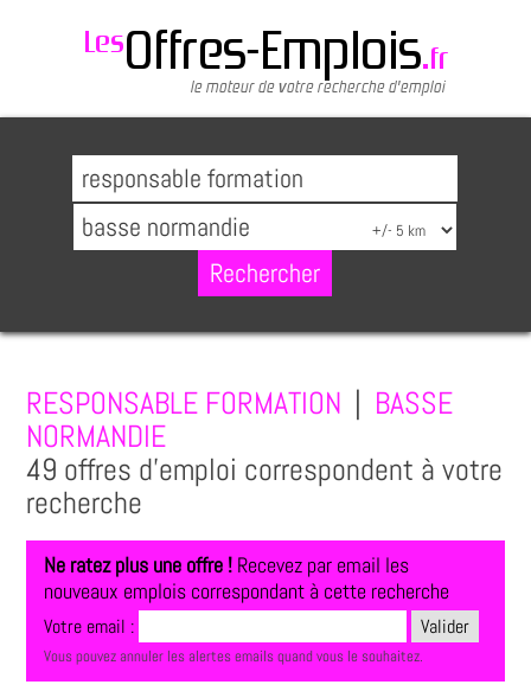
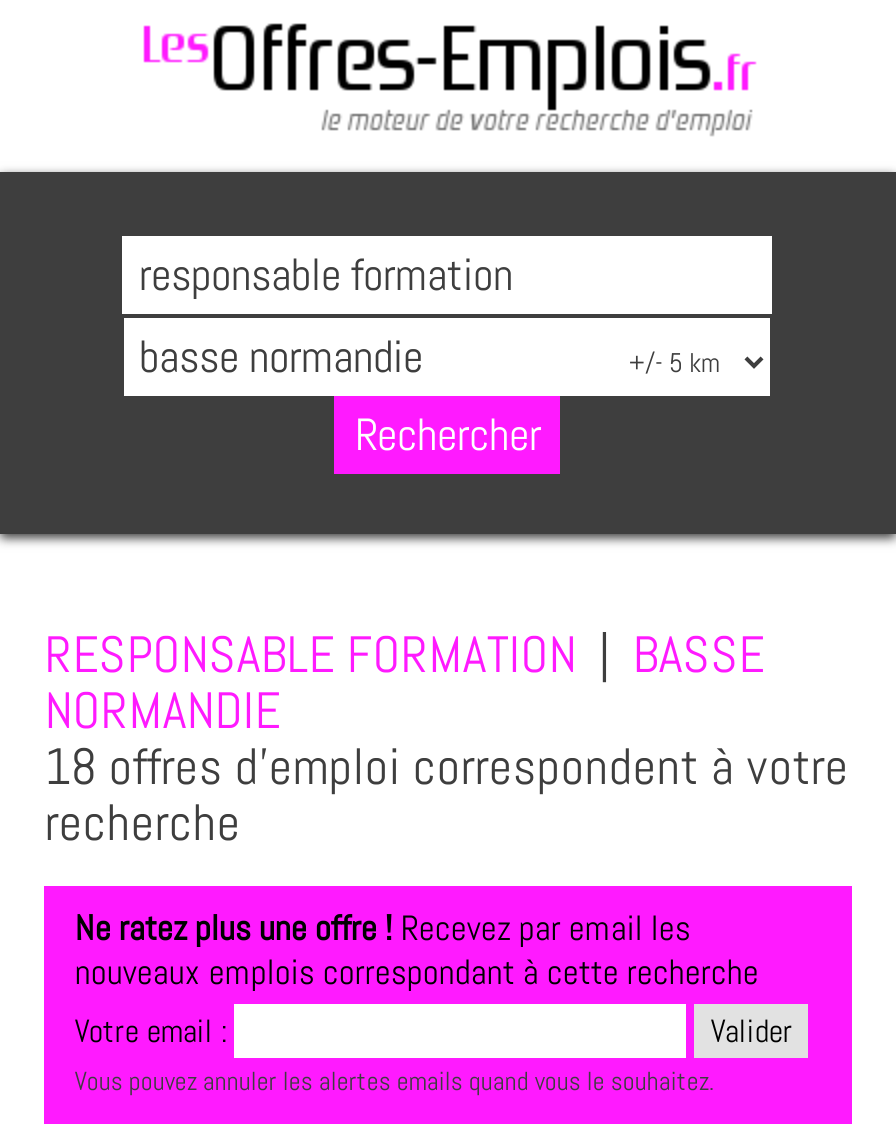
[27,451,503,490] 49 offres d'emploi correspondent à votre -> [45,734,849,800] 18 offres d'emploi correspondent à votre

